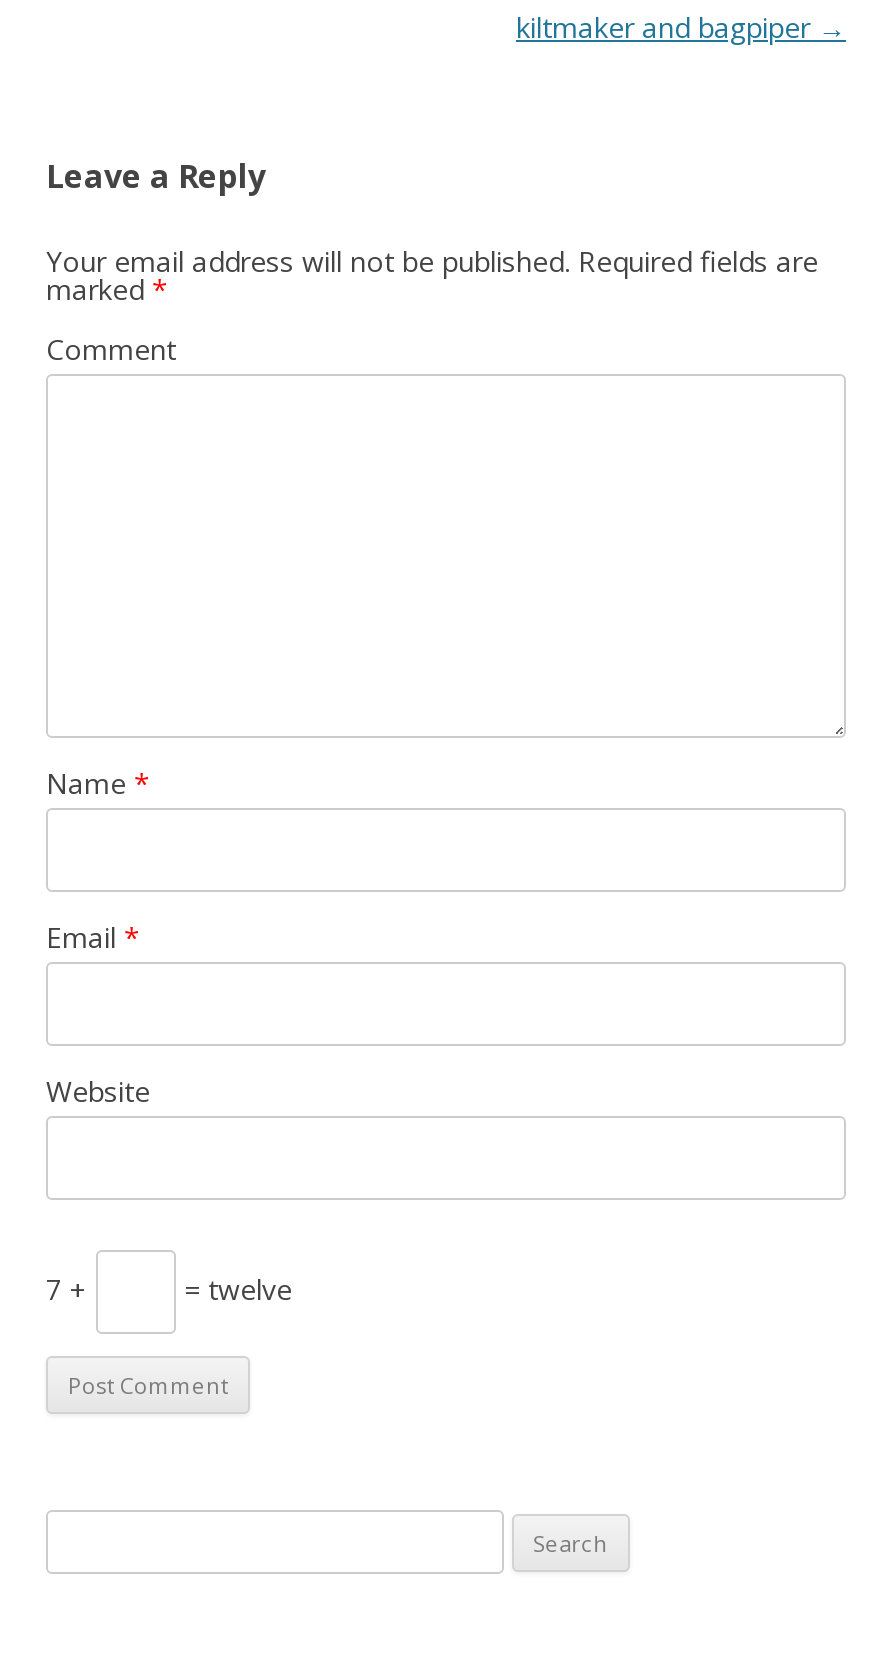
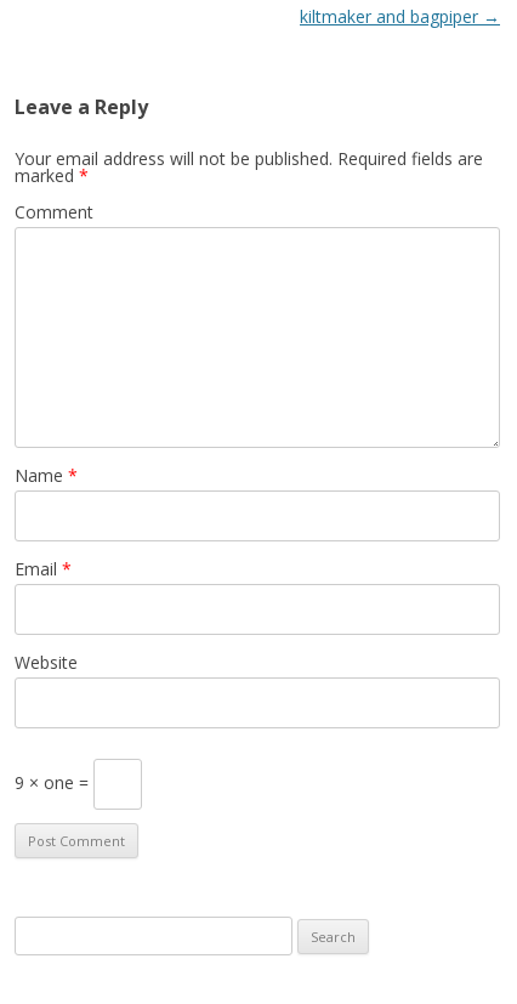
[46,1270,292,1308] 7 + | = twelve -> [15,771,93,794] 9 × one =

